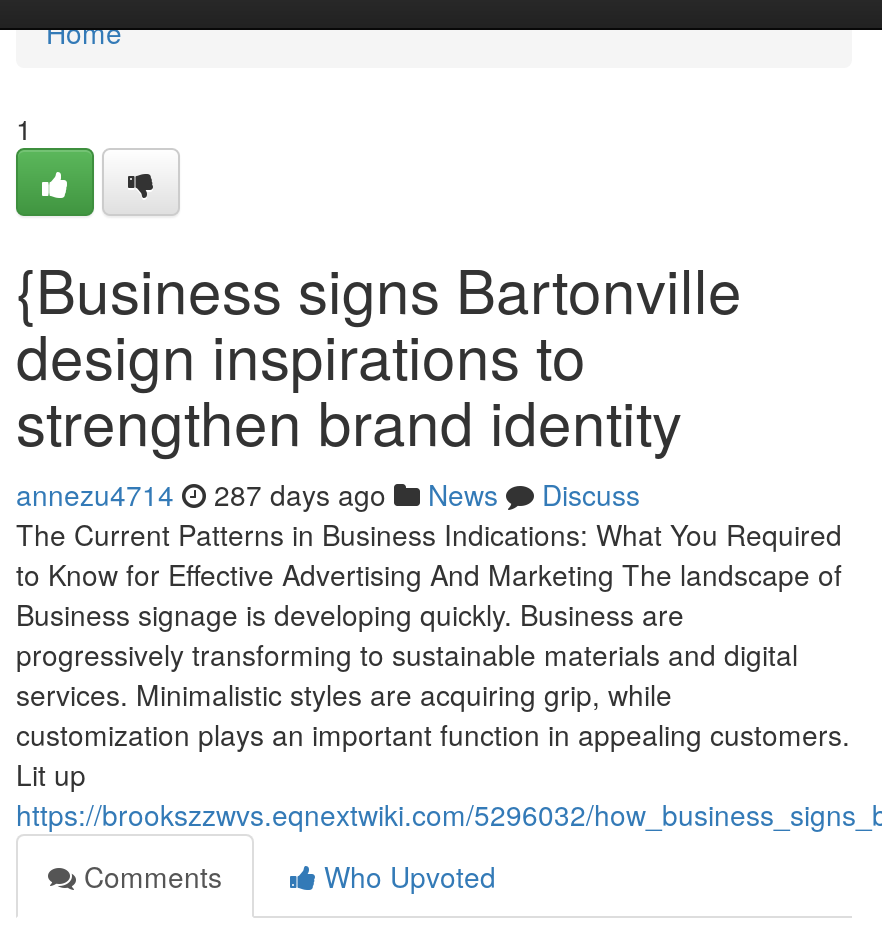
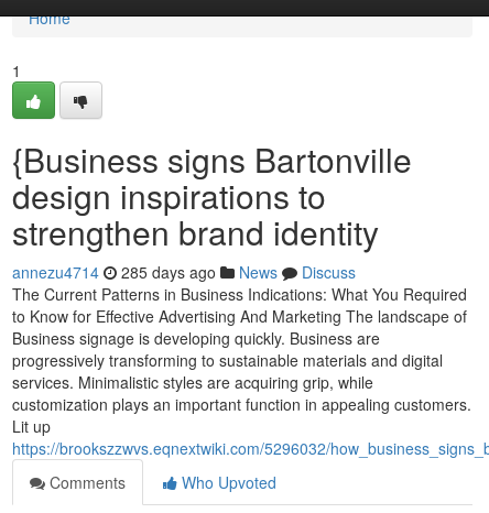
[16,474,640,514] annezu4714 287 days ago News Discuss -> [12,261,356,283] annezu4714 285 days ago News Discuss

